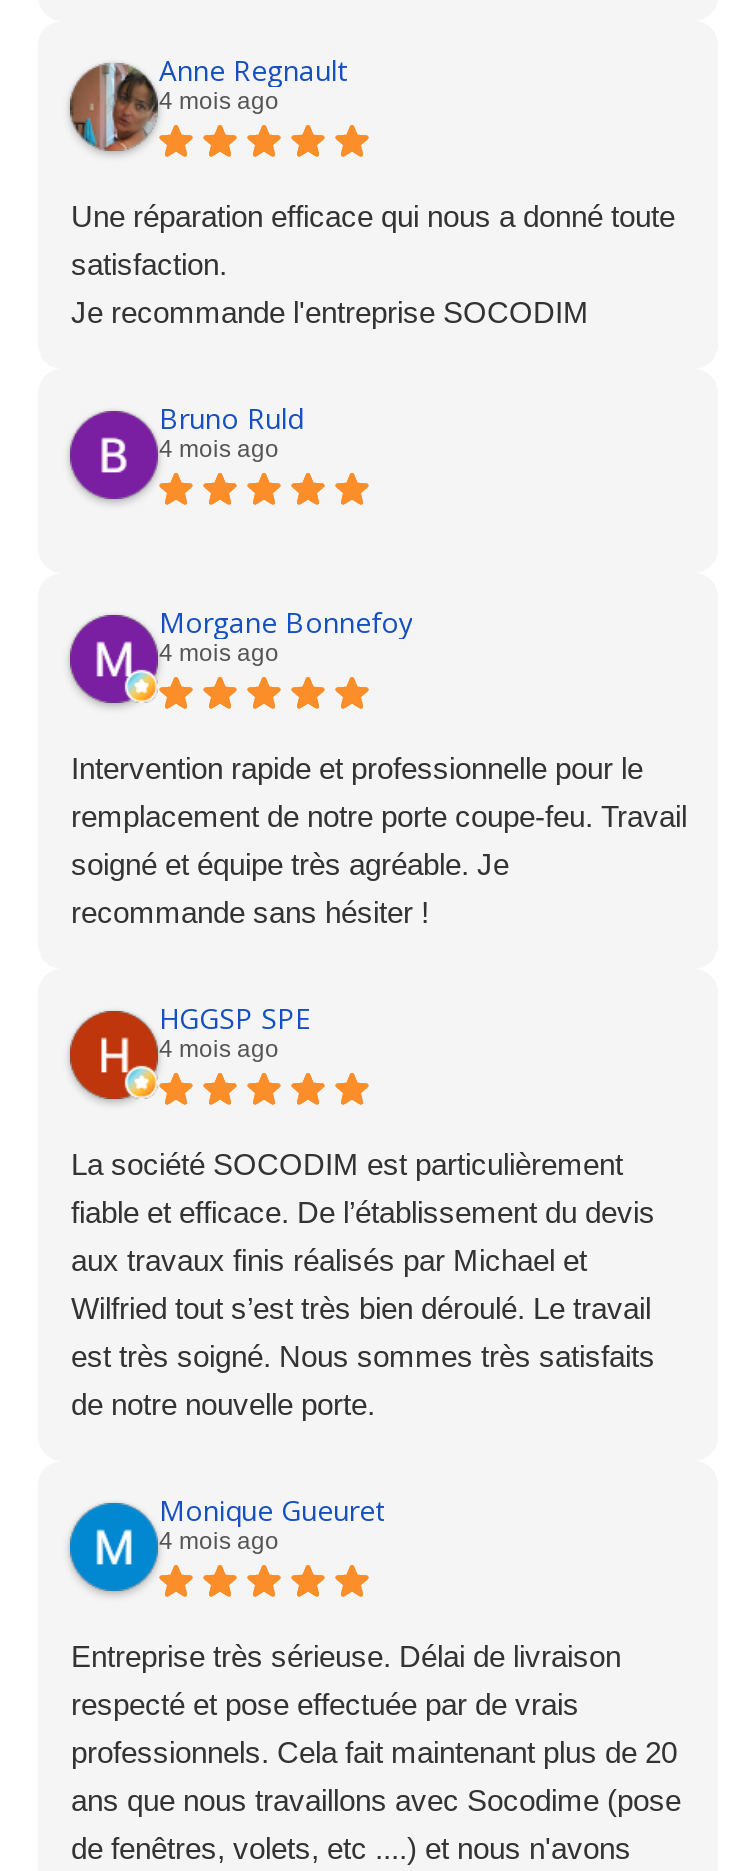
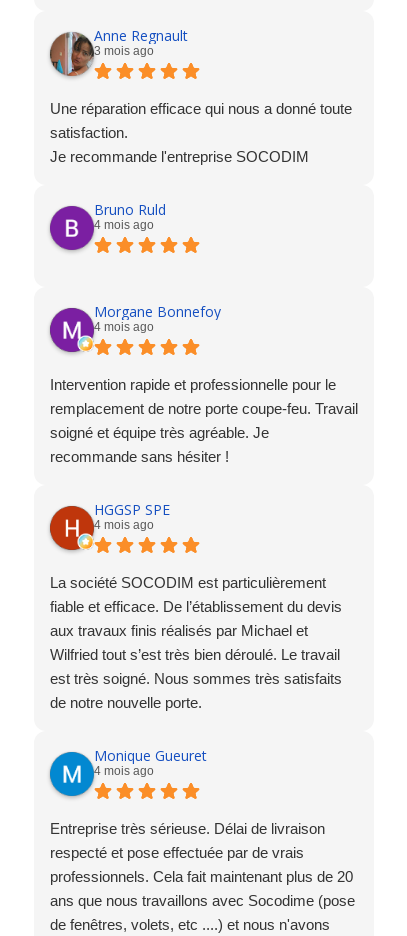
[159,87,279,115] 4 mois ago -> [94,44,154,58] 3 mois ago

